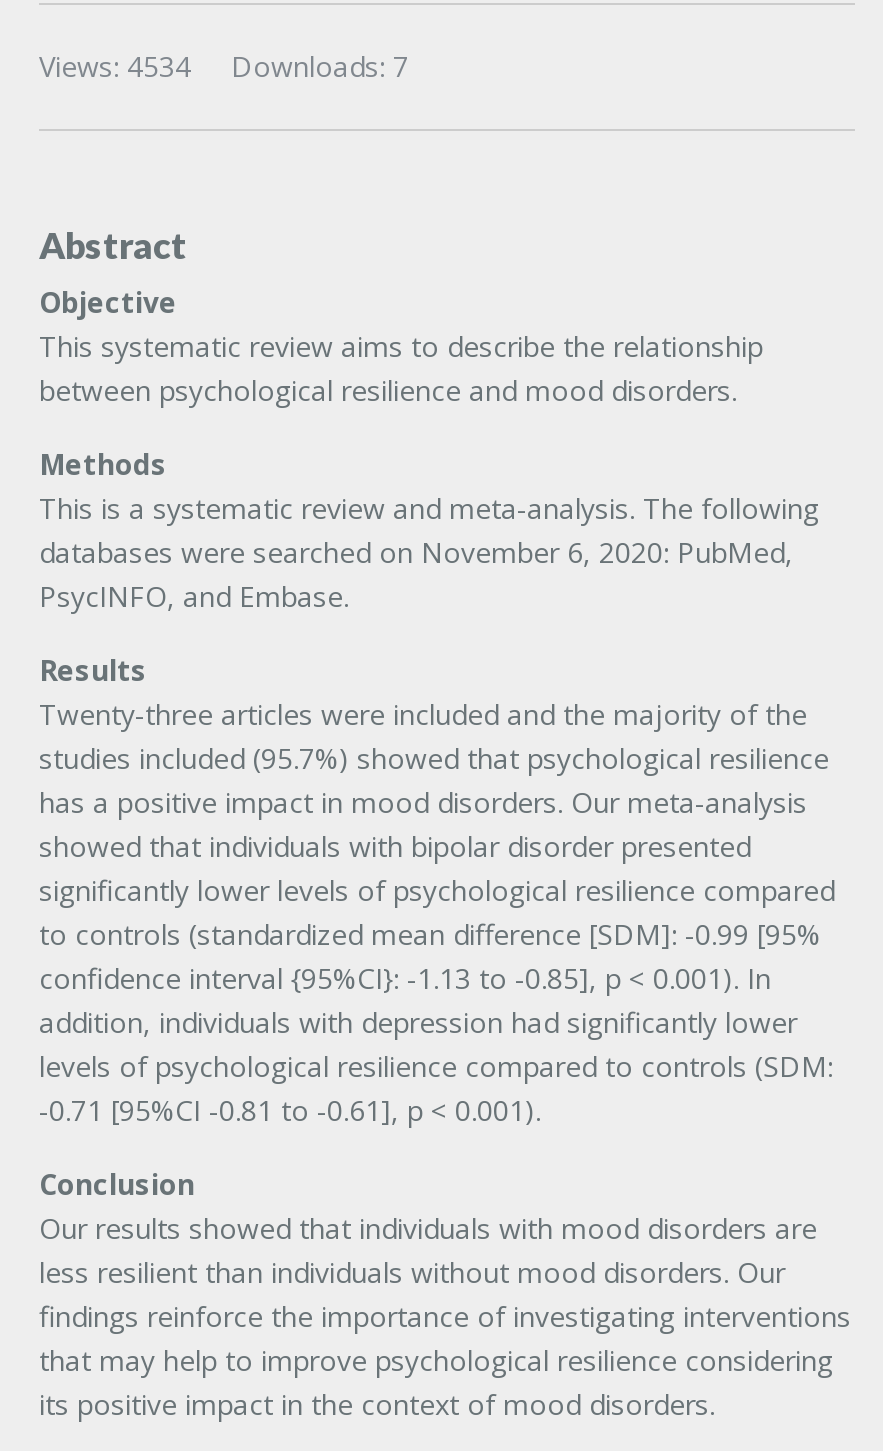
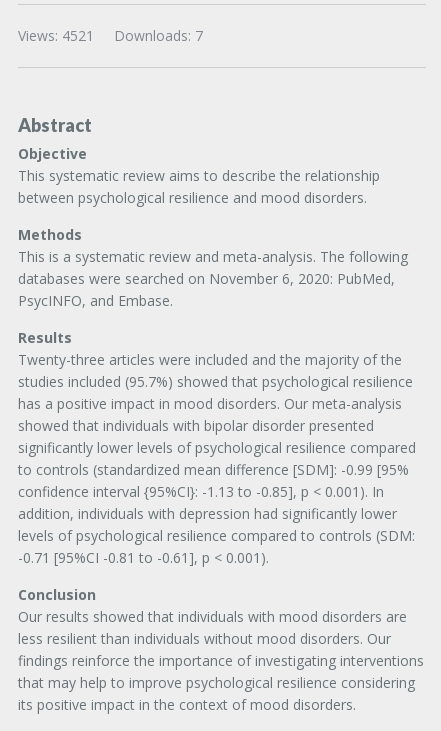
[39,47,409,85] Views: 4534 Downloads: 7 -> [18,26,203,45] Views: 4521 Downloads: 7

